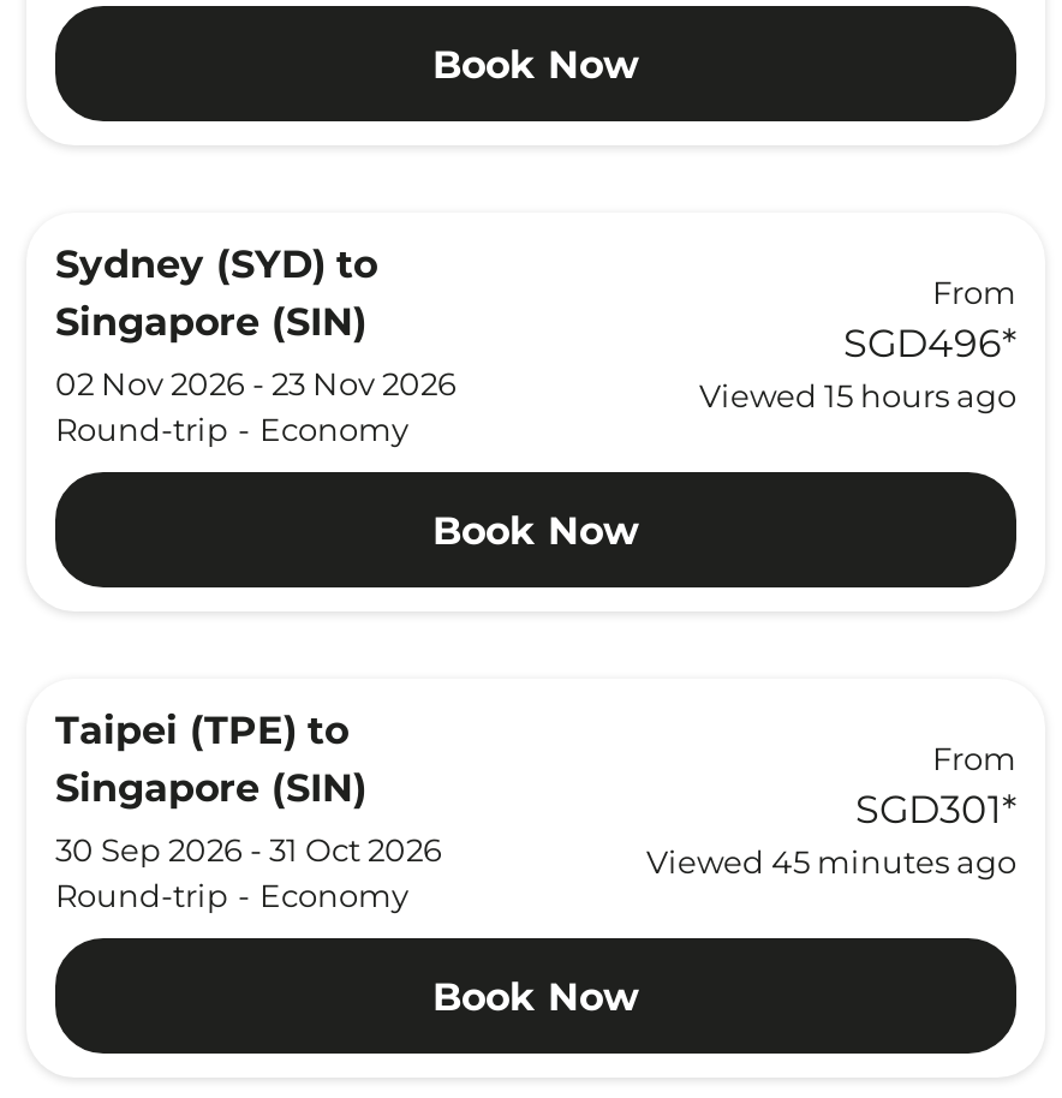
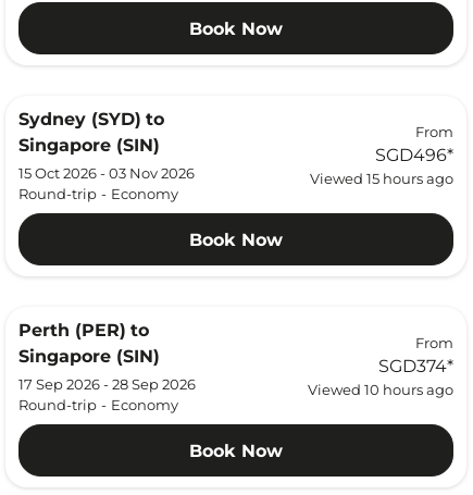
[55,364,457,402] 02 Nov 2026 - 23 Nov 2026 -> [18,164,195,182] 15 Oct 2026 - 03 Nov 2026
[55,708,348,753] Taipei (TPE) to -> [18,320,149,341] Perth (PER) to
[646,787,1016,881] SGD301* | Viewed 45 minutes ago -> [308,356,453,398] SGD374* | Viewed 10 hours ago
[55,830,442,869] 30 Sep 2026 - 31 Oct 2026 -> [18,375,196,393] 17 Sep 2026 - 28 Sep 2026

